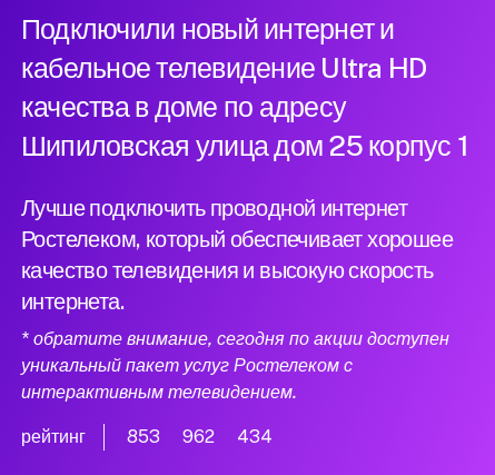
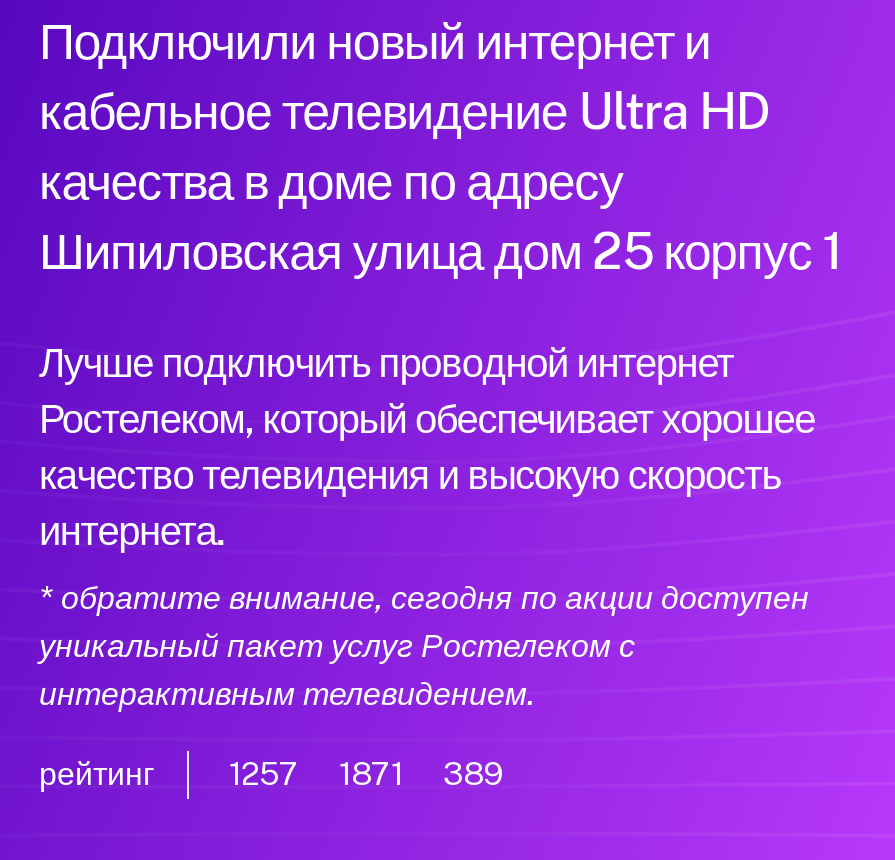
[127,426,160,448] 853 -> [229,756,299,794] 1257
[182,426,215,448] 962 -> [339,756,403,794] 1871
[237,426,273,448] 434 -> [443,756,503,794] 389

